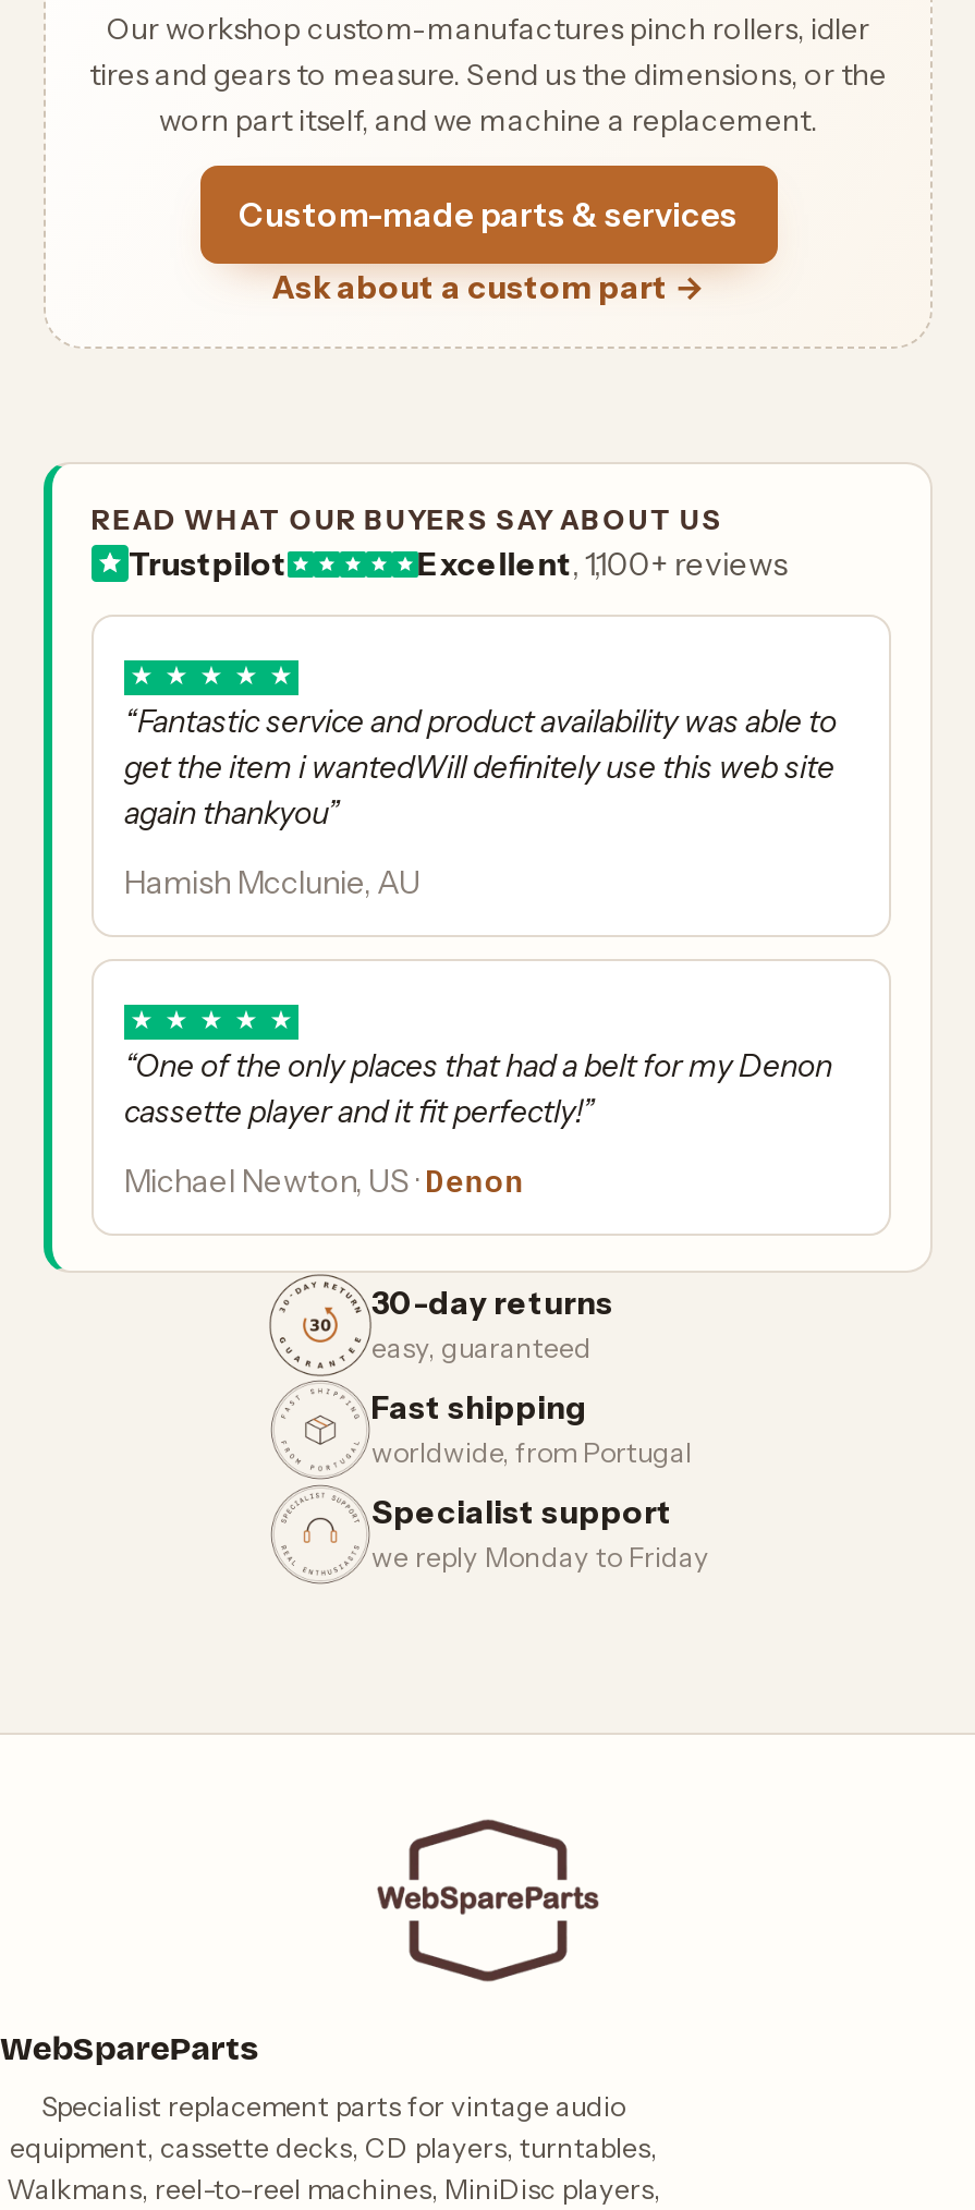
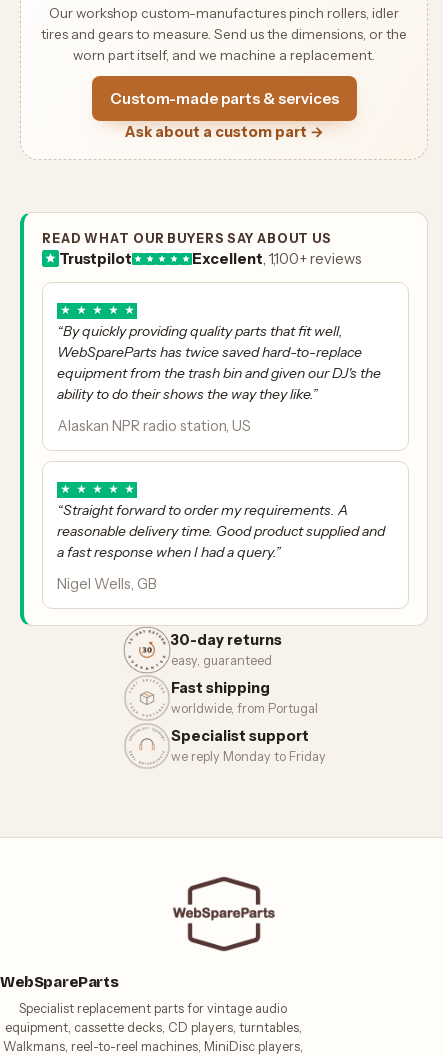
[124,702,837,833] “Fantastic service and product availability was able to | get the item i wantedWill definitely use this web site | again thankyou” -> [57,322,381,403] “By quickly providing quality parts that fit well, | WebSpareParts has twice saved hard-to-replace | equipment from the trash bin and given our DJ's the | ability to do their shows the way they like.”
[124,863,421,902] Hamish Mcclunie, AU -> [57,417,251,435] Alaskan NPR radio station, US
[124,1046,832,1131] “One of the only places that had a belt for my Denon | cassette player and it fit perfectly!” -> [57,501,385,561] “Straight forward to order my requirements. A | reasonable delivery time. Good product supplied and | a fast response when I had a query.”
[124,1159,524,1201] Michael Newton, US · Denon -> [57,575,157,593] Nigel Wells, GB

